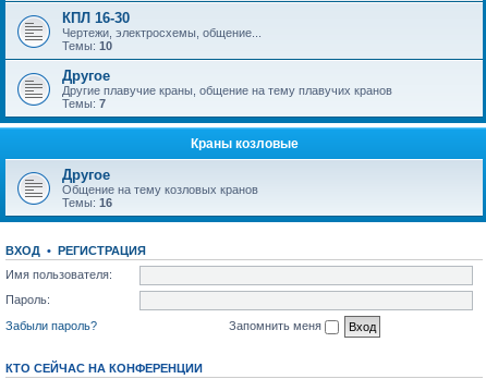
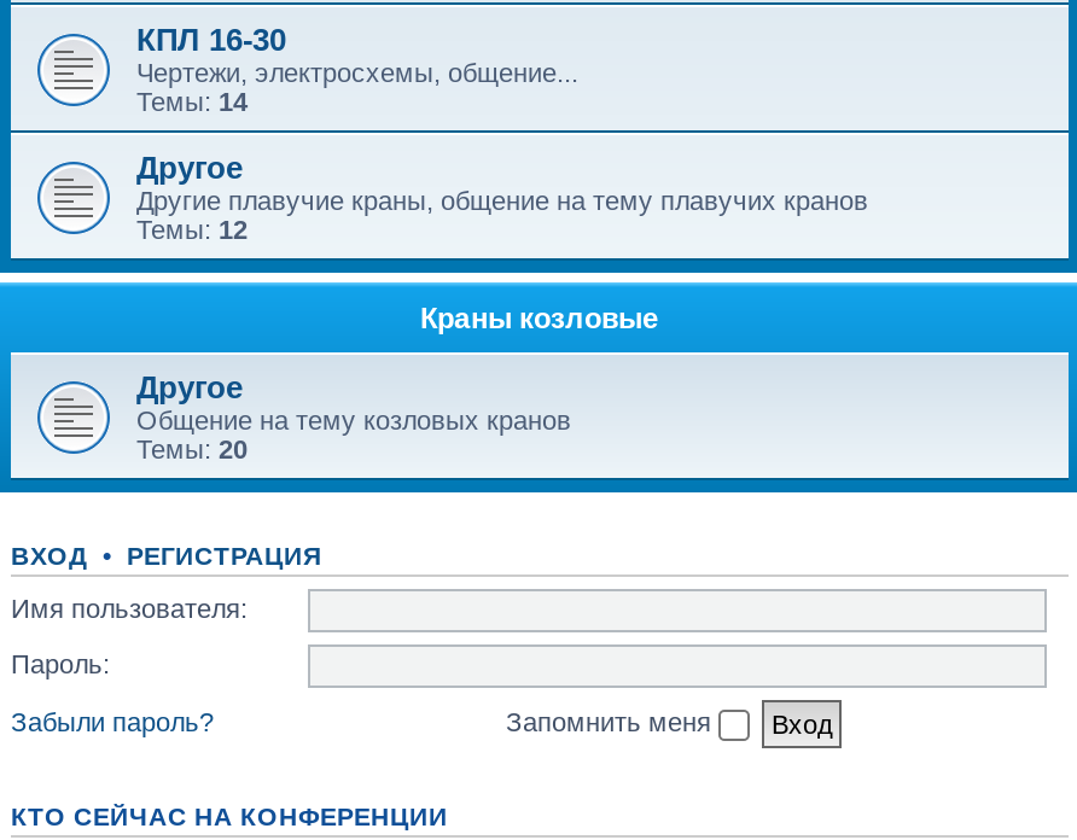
[62,39,112,52] Темы: 10 -> [136,87,248,116] Темы: 14
[62,97,106,110] Темы: 7 -> [136,215,248,244] Темы: 12
[62,196,112,209] Темы: 16 -> [136,434,248,463] Темы: 20

